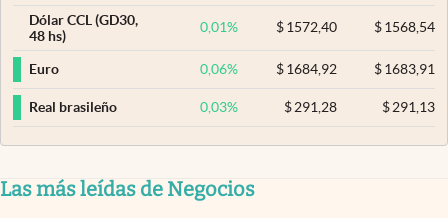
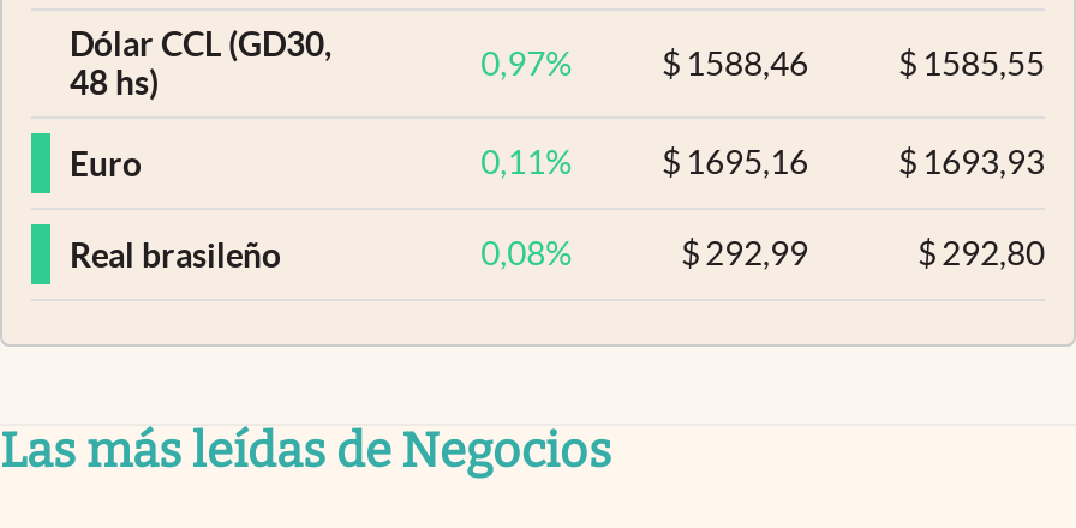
[200,19,238,35] 0,01% -> [481,43,572,81] 0,97%
[275,19,336,35] $ 1572,40 -> [662,43,808,81] $ 1588,46
[374,19,435,35] $ 1568,54 -> [898,43,1045,81] $ 1585,55
[200,61,238,77] 0,06% -> [481,143,572,181] 0,11%
[275,61,336,77] $ 1684,92 -> [662,143,808,181] $ 1695,16
[374,61,435,77] $ 1683,91 -> [898,143,1045,181] $ 1693,93
[200,99,238,115] 0,03% -> [481,234,572,272] 0,08%
[283,99,336,115] $ 291,28 -> [681,234,808,272] $ 292,99
[382,99,435,115] $ 291,13 -> [917,234,1045,272] $ 292,80

